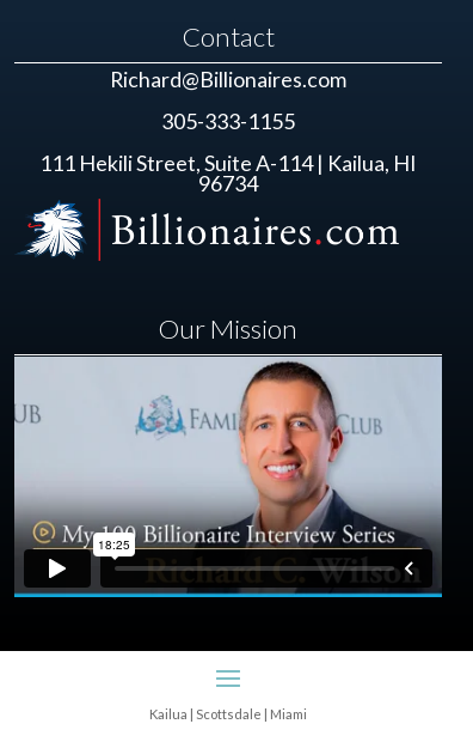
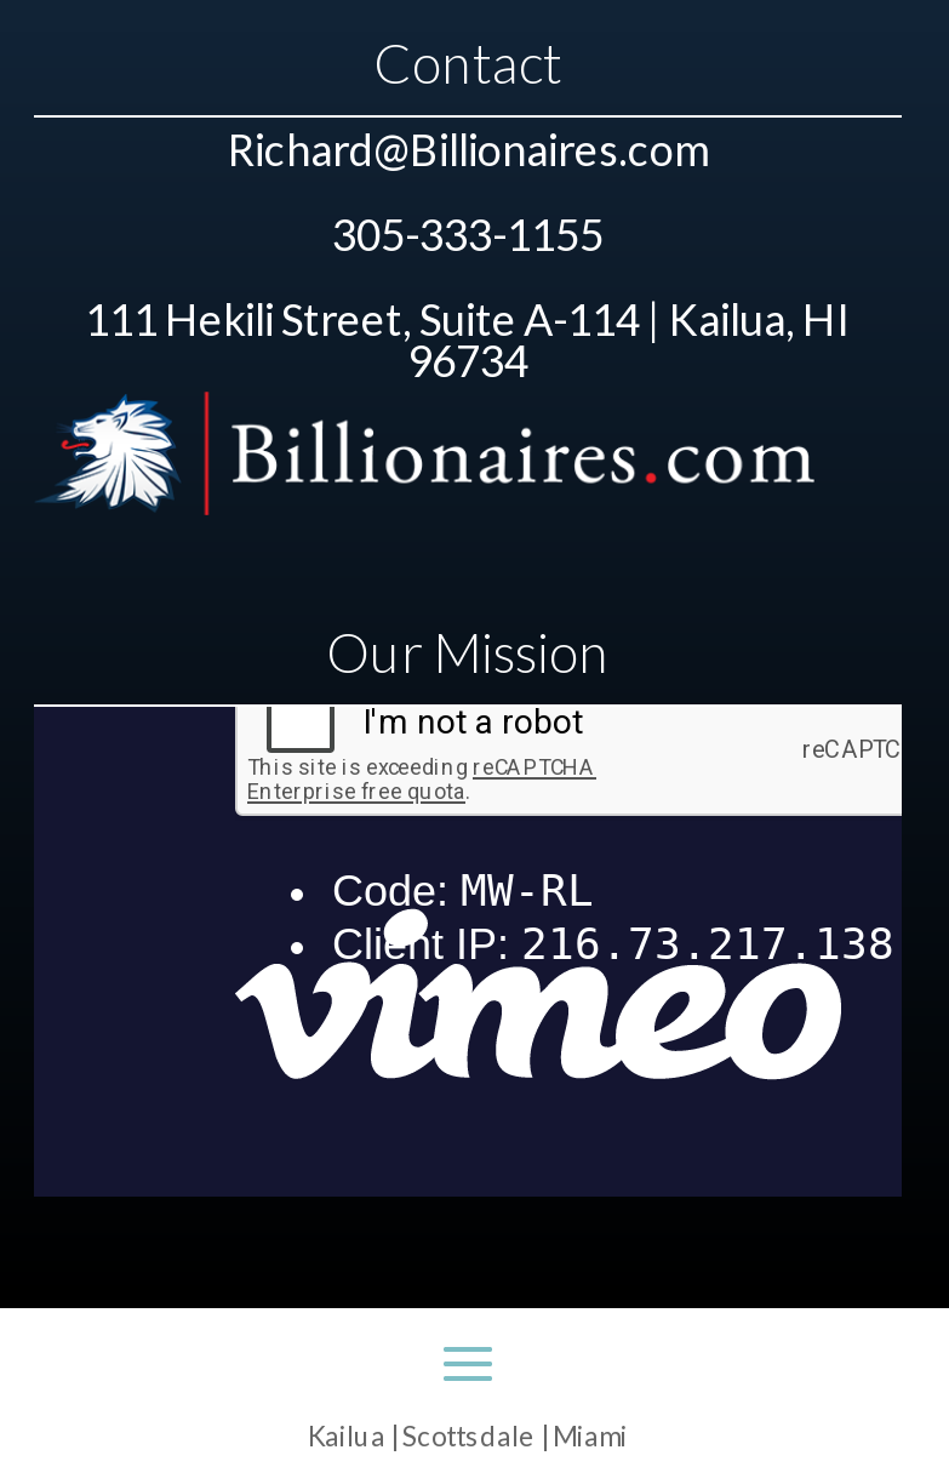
[13,354,443,598] [image] -> [34,704,902,1199] [image]

